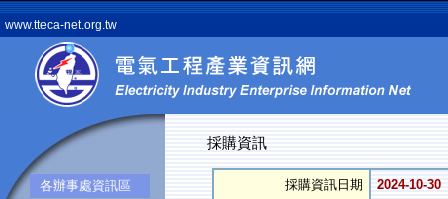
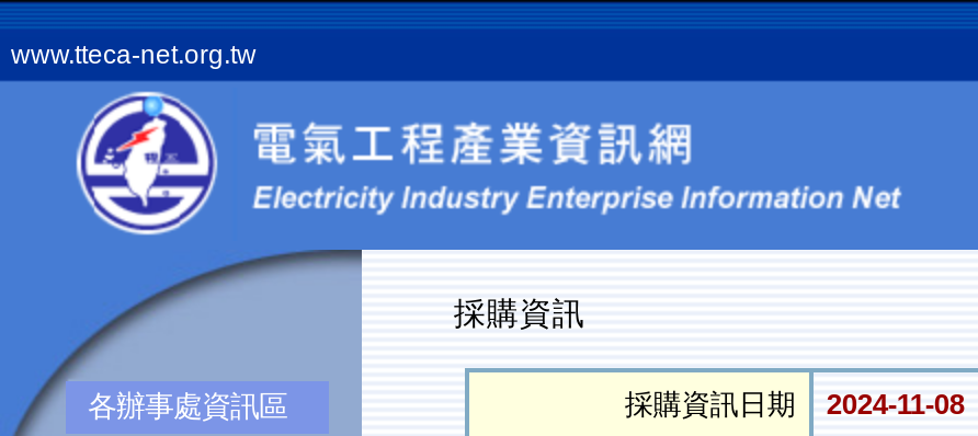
[285,177,441,192] 採購資訊日期 2024-10-30 -> [625,388,964,421] 採購資訊日期 2024-11-08

